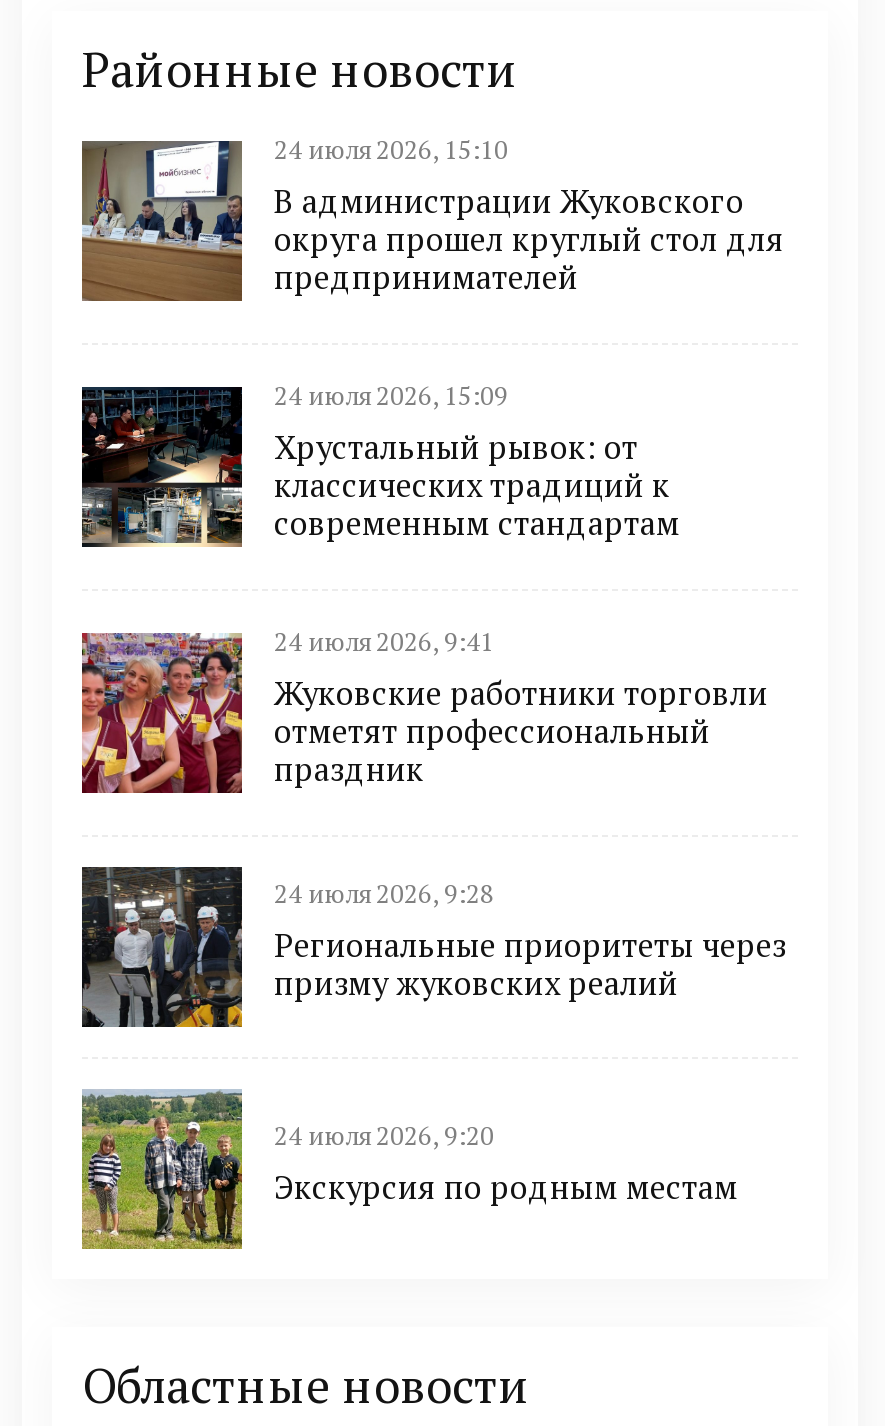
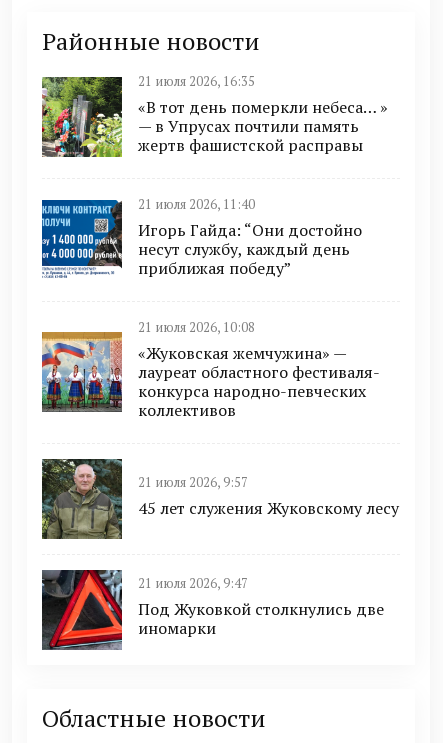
[82,133,784,303] [image] | 24 июля 2026, 15:10 | В администрации Жуковского | округа прошел круглый стол для | предпринимателей -> [42,73,388,158] [image] | 21 июля 2026, 16:35 | «В тот день померкли небеса… » | — в Упрусах почтили память | жертв фашистской расправы
[80,379,680,549] [image] | 24 июля 2026, 15:09 | Хрустальный рывок: от | классических традиций к | современным стандартам -> [41,196,362,280] [image] | 21 июля 2026, 11:40 | Игорь Гайда: “Они достойно | несут службу, каждый день | приближая победу”
[80,625,768,795] [image] | 24 июля 2026, 9:41 | Жуковские работники торговли | отметят профессиональный | праздник -> [41,319,380,421] [image] | 21 июля 2026, 10:08 | «Жуковская жемчужина» — | лауреат областного фестиваля- | конкурса народно-певческих | коллективов
[84,865,786,1029] [image] | 24 июля 2026, 9:28 | Региональные приоритеты через | призму жуковских реалий -> [42,458,399,540] [image] | 21 июля 2026, 9:57 | 45 лет служения Жуковскому лесу
[80,1089,738,1251] [image] | 24 июля 2026, 9:20 | Экскурсия по родным местам -> [41,569,384,651] [image] | 21 июля 2026, 9:47 | Под Жуковкой столкнулись две | иномарки

